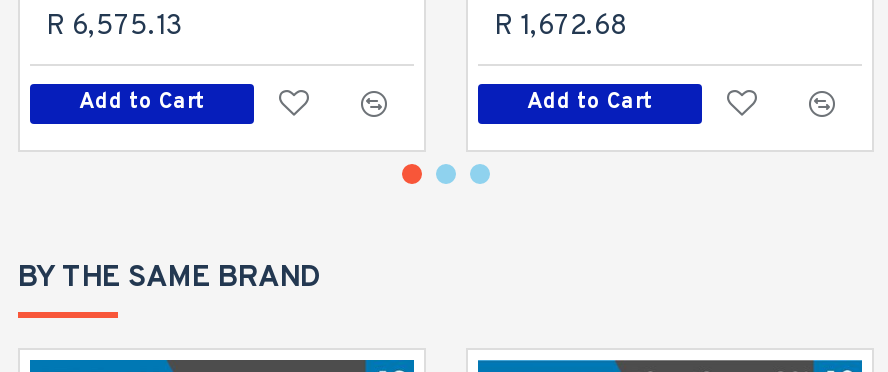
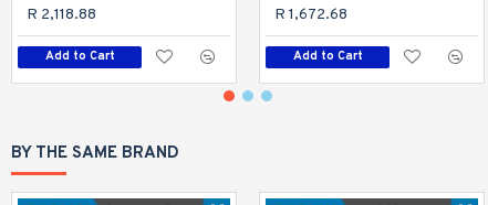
[46,10,182,44] R 6,575.13 -> [27,6,96,24] R 2,118.88

